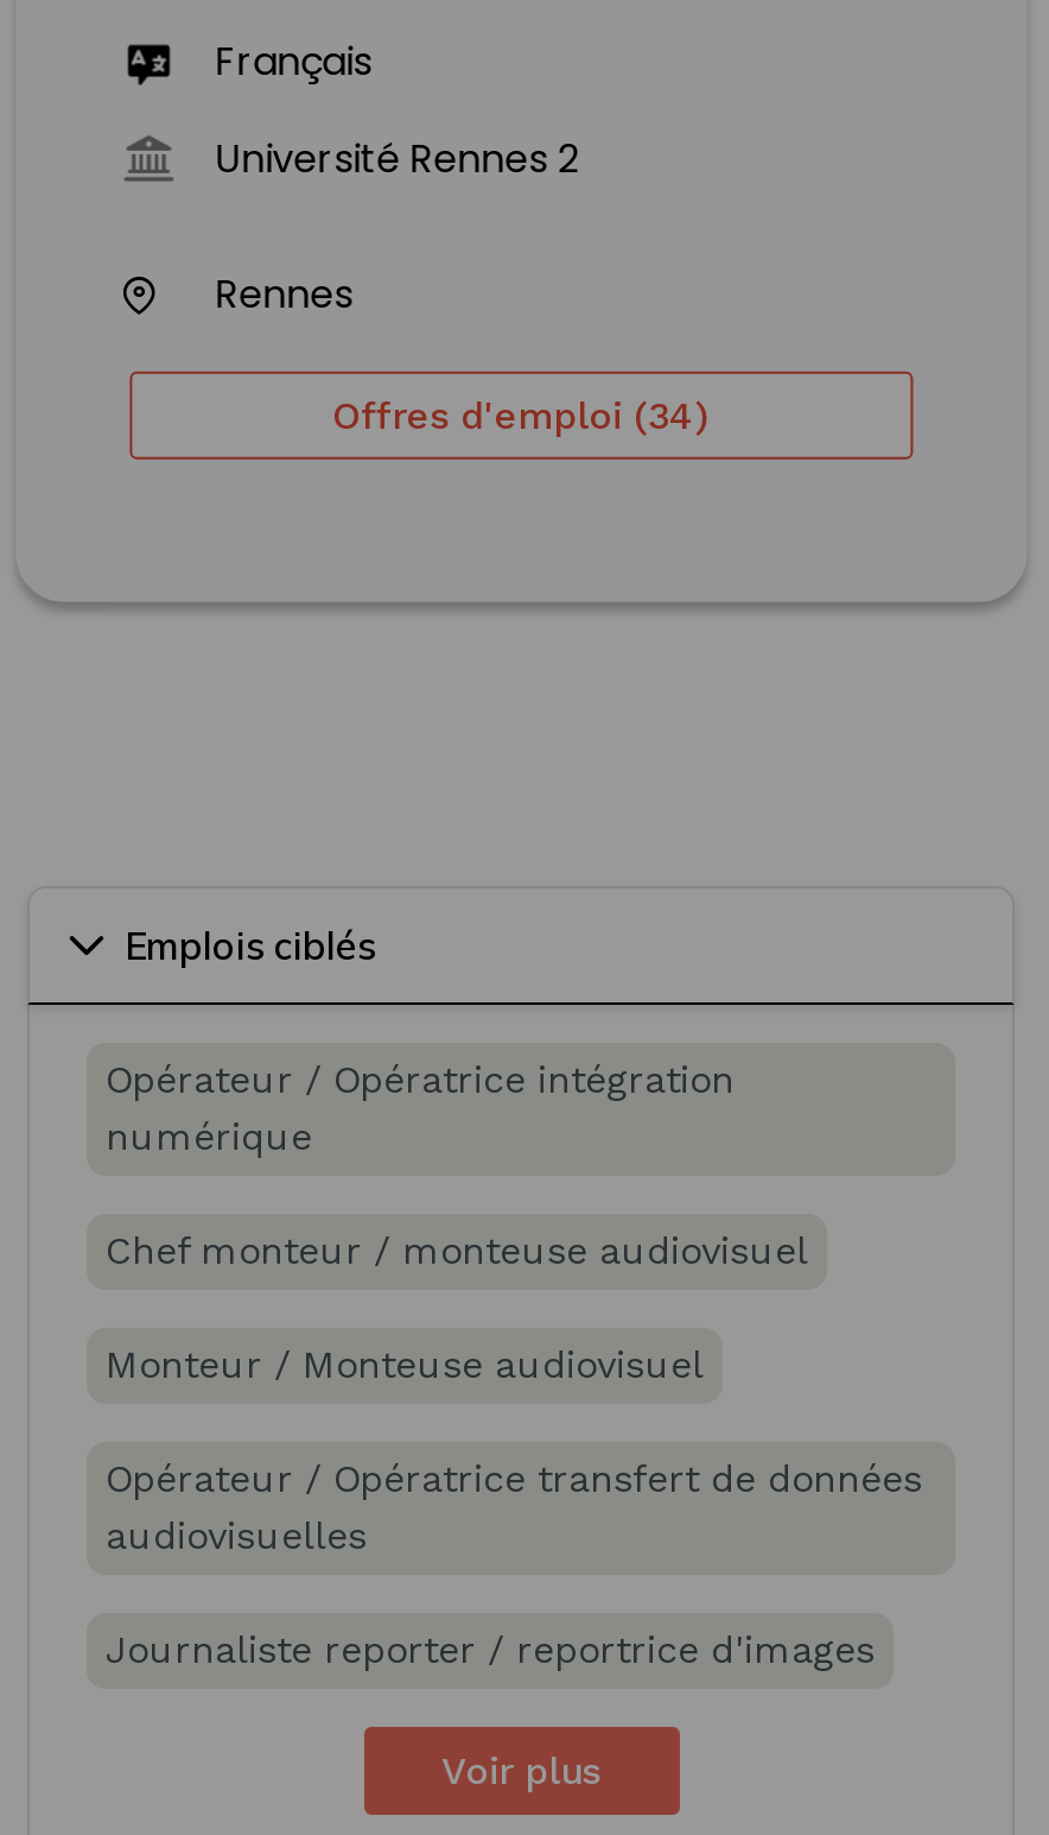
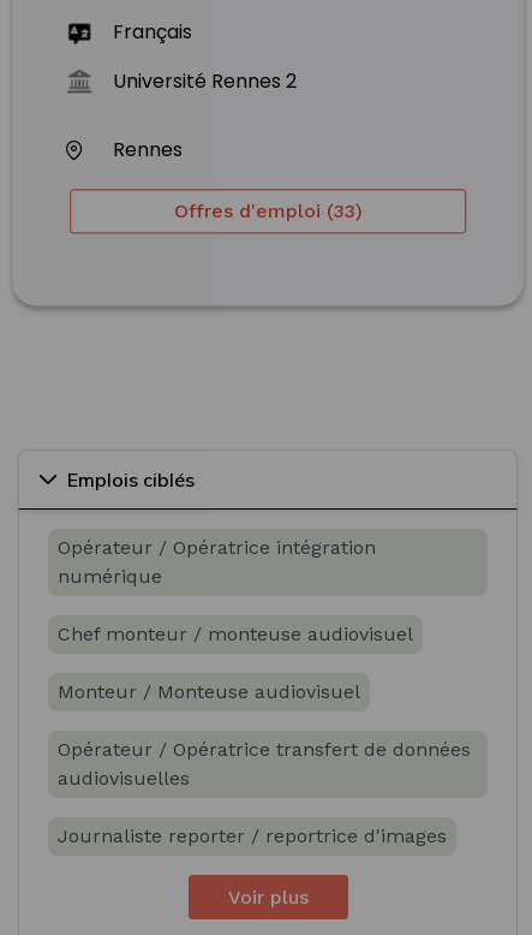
[332,393,710,438] Offres d'emploi (34) -> [174,200,362,223] Offres d'emploi (33)

